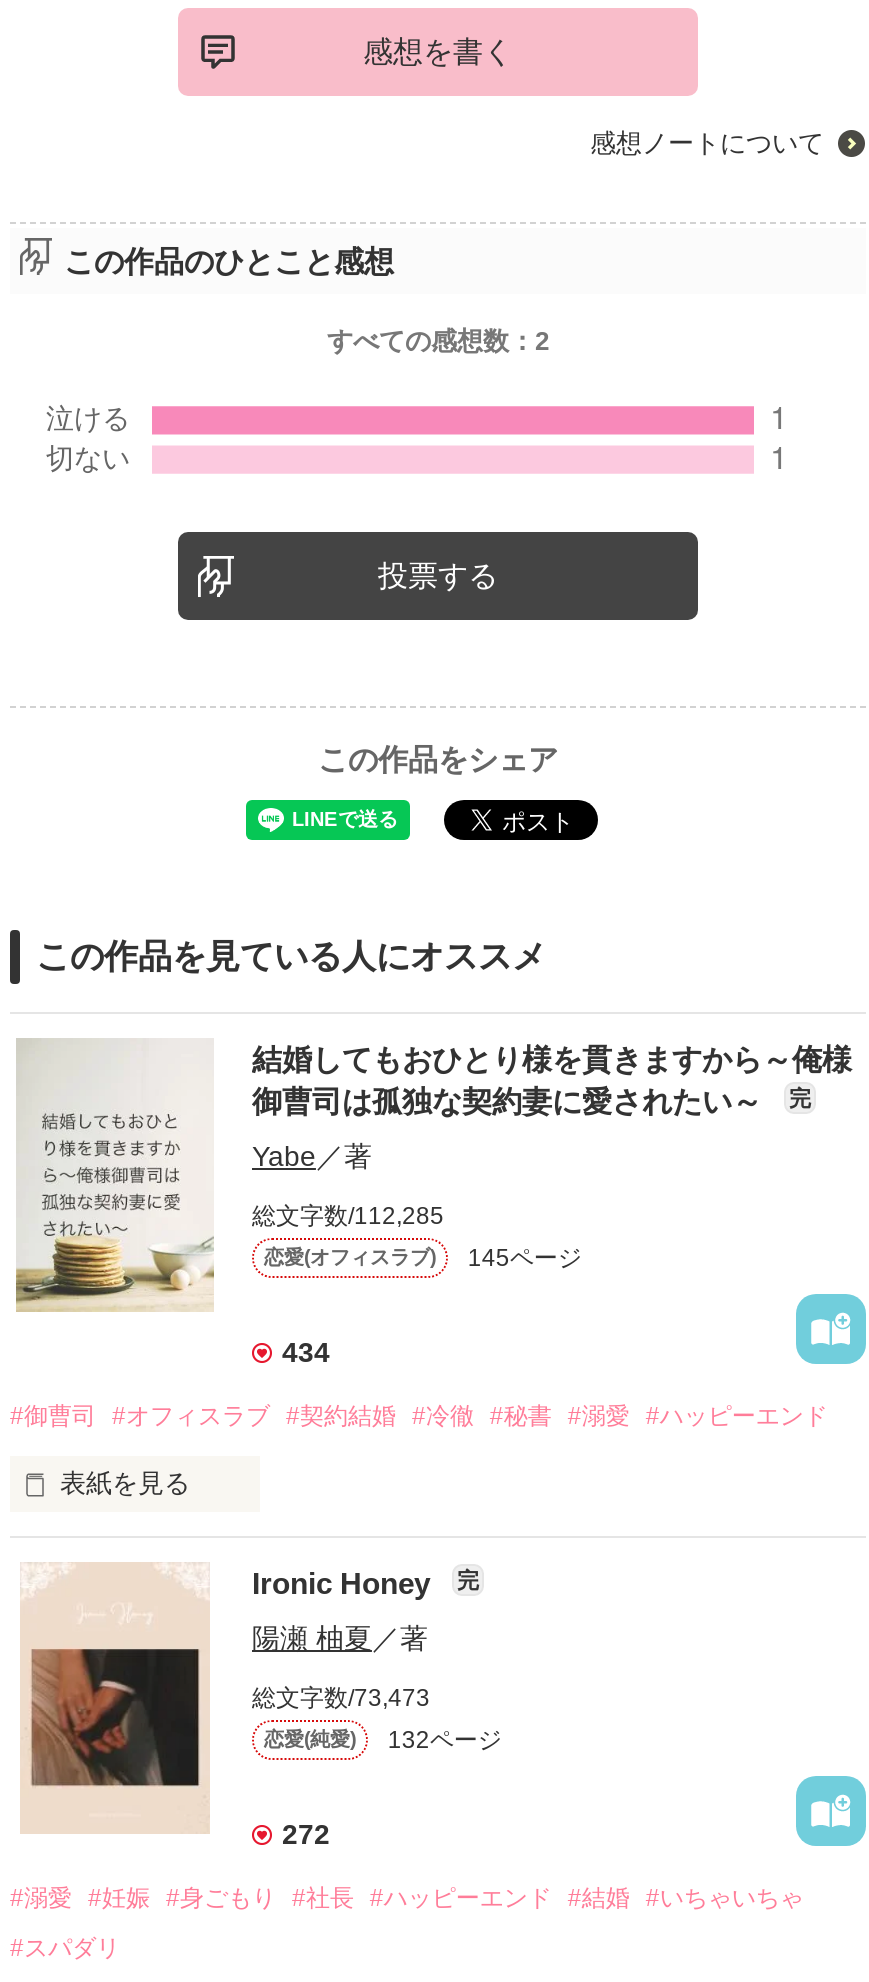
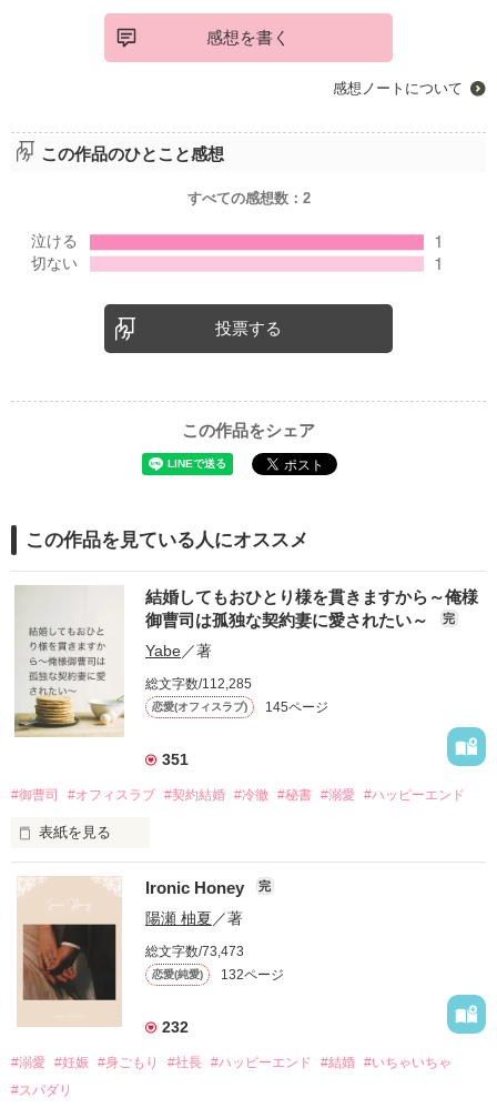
[282,1337,330,1369] 434 -> [162,751,188,769] 351
[282,1818,330,1850] 272 -> [162,1018,188,1036] 232

